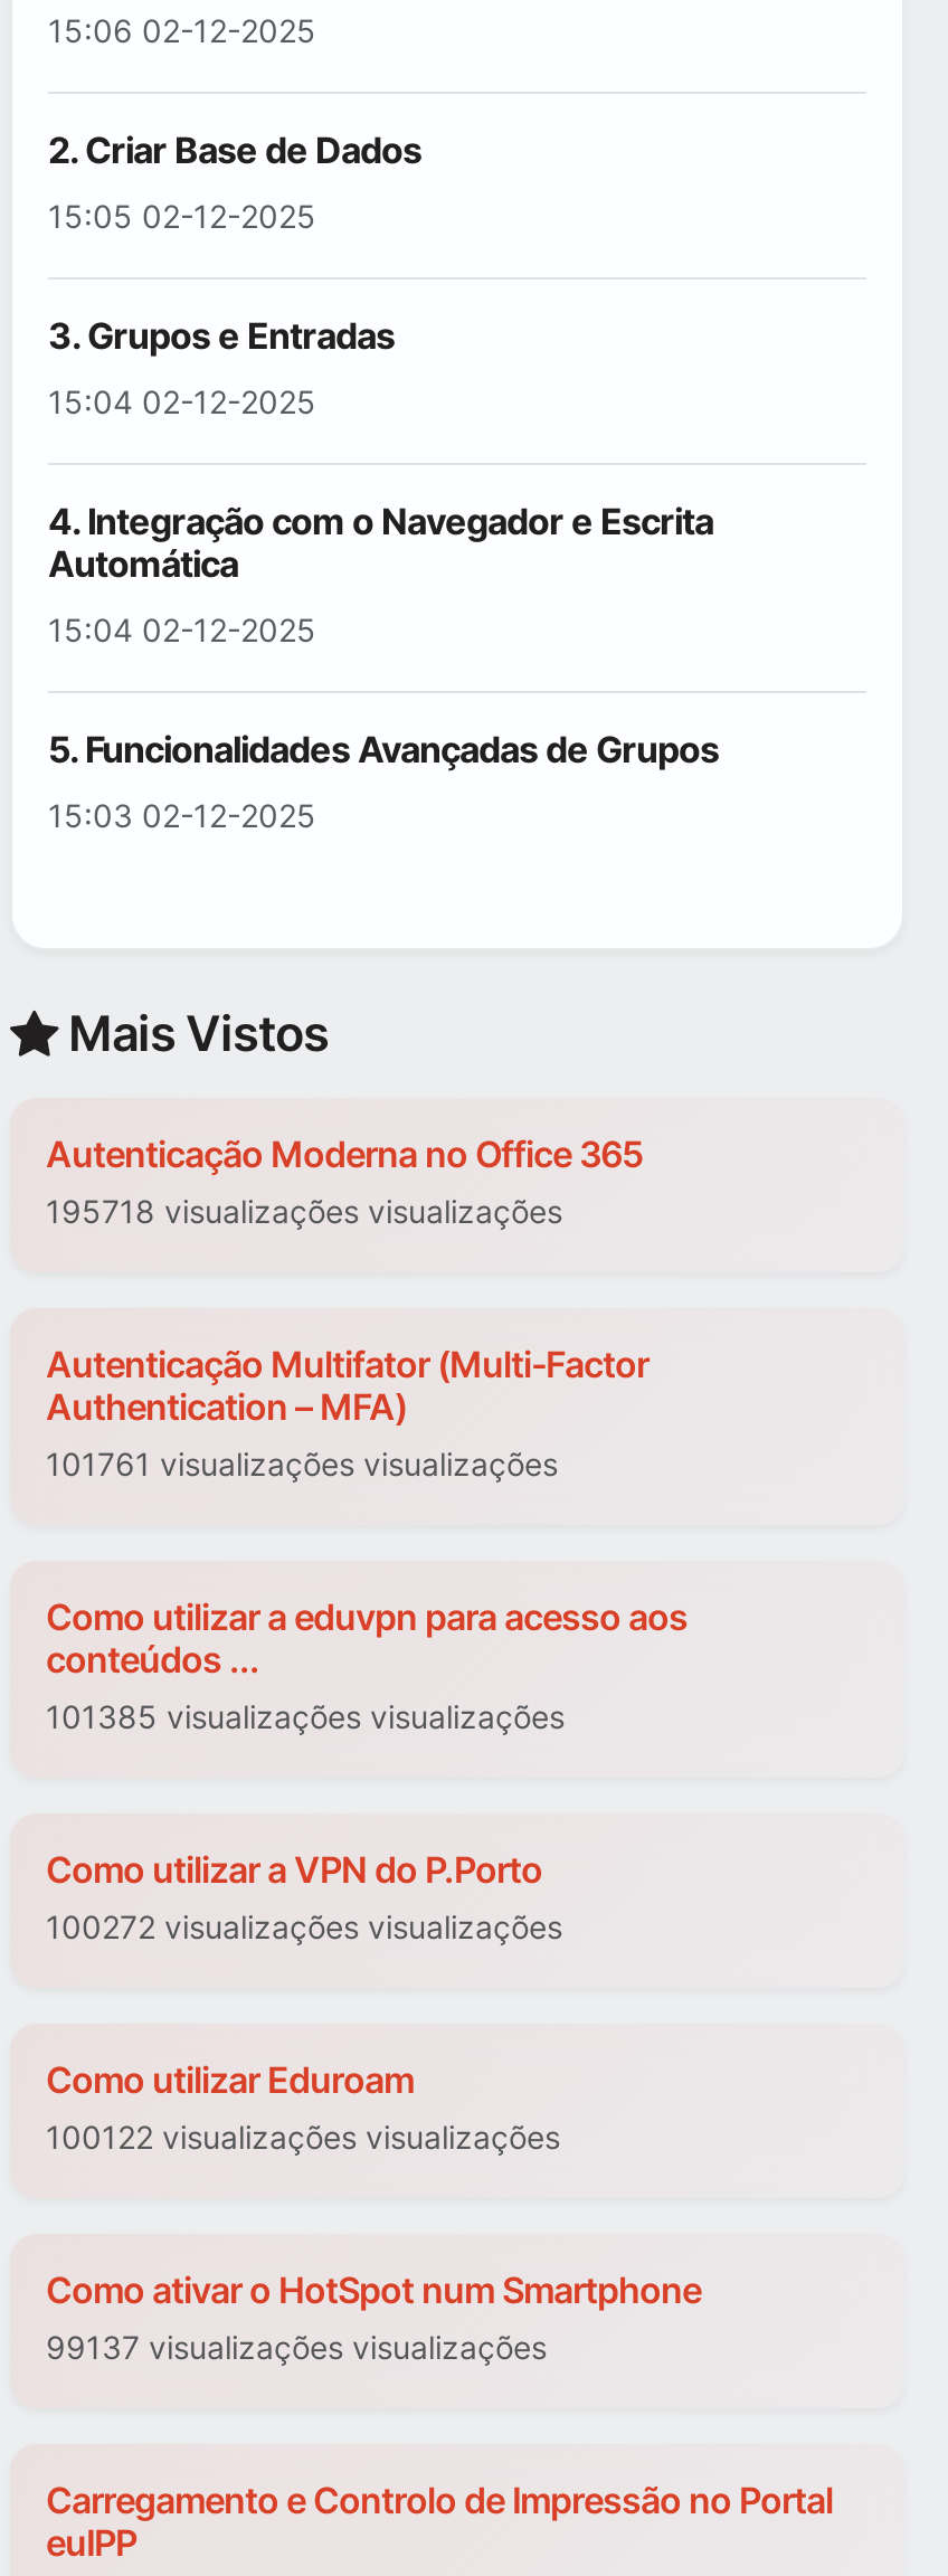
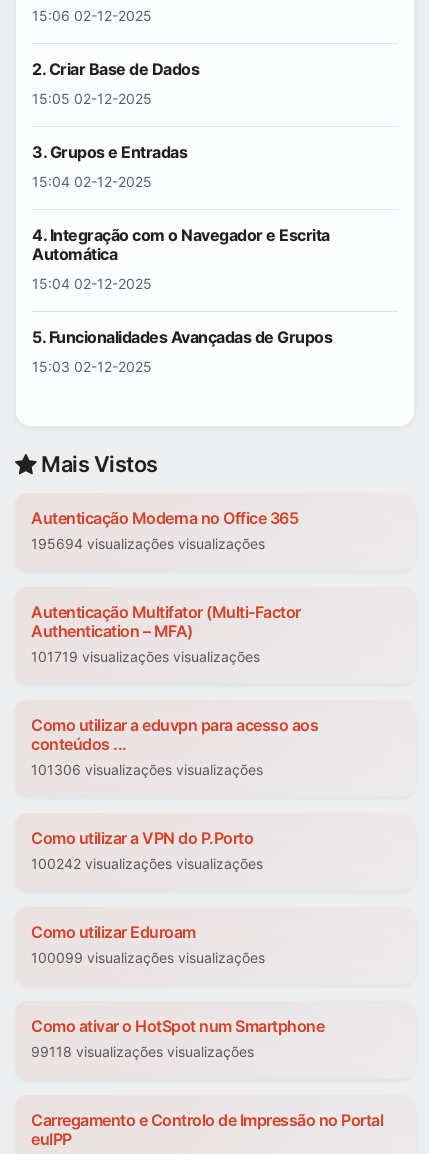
[46,1193,562,1231] 195718 visualizações visualizações -> [31,535,265,552] 195694 visualizações visualizações
[46,1446,558,1484] 101761 visualizações visualizações -> [31,648,260,665] 101719 visualizações visualizações
[46,1698,565,1736] 101385 visualizações visualizações -> [31,761,263,778] 101306 visualizações visualizações
[46,1909,562,1947] 100272 visualizações visualizações -> [31,855,263,872] 100242 visualizações visualizações
[46,2119,560,2157] 100122 visualizações visualizações -> [31,949,265,966] 100099 visualizações visualizações
[46,2329,547,2367] 99137 visualizações visualizações -> [31,1043,254,1060] 99118 visualizações visualizações

